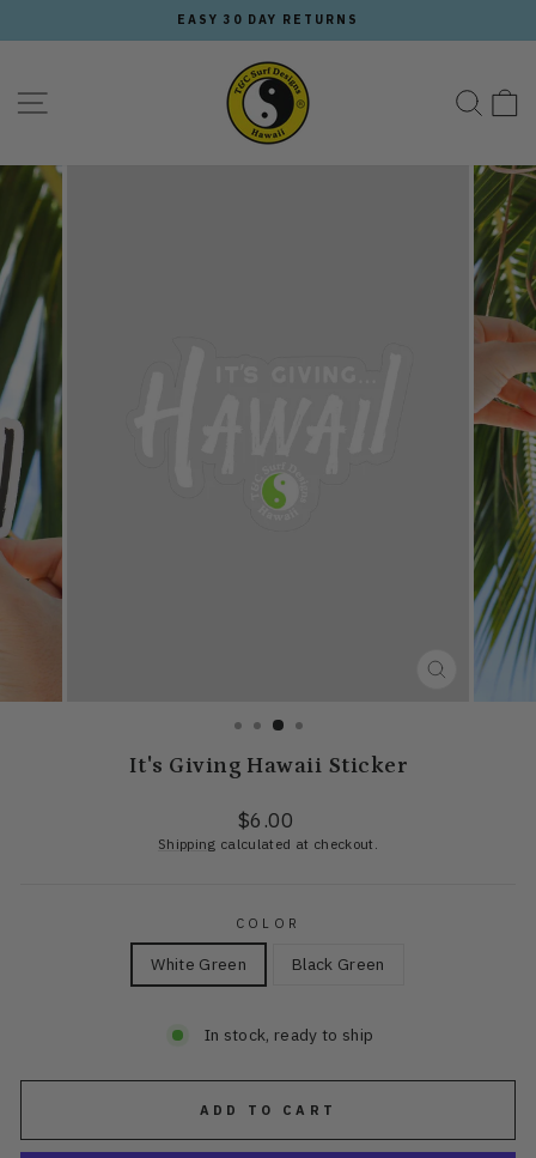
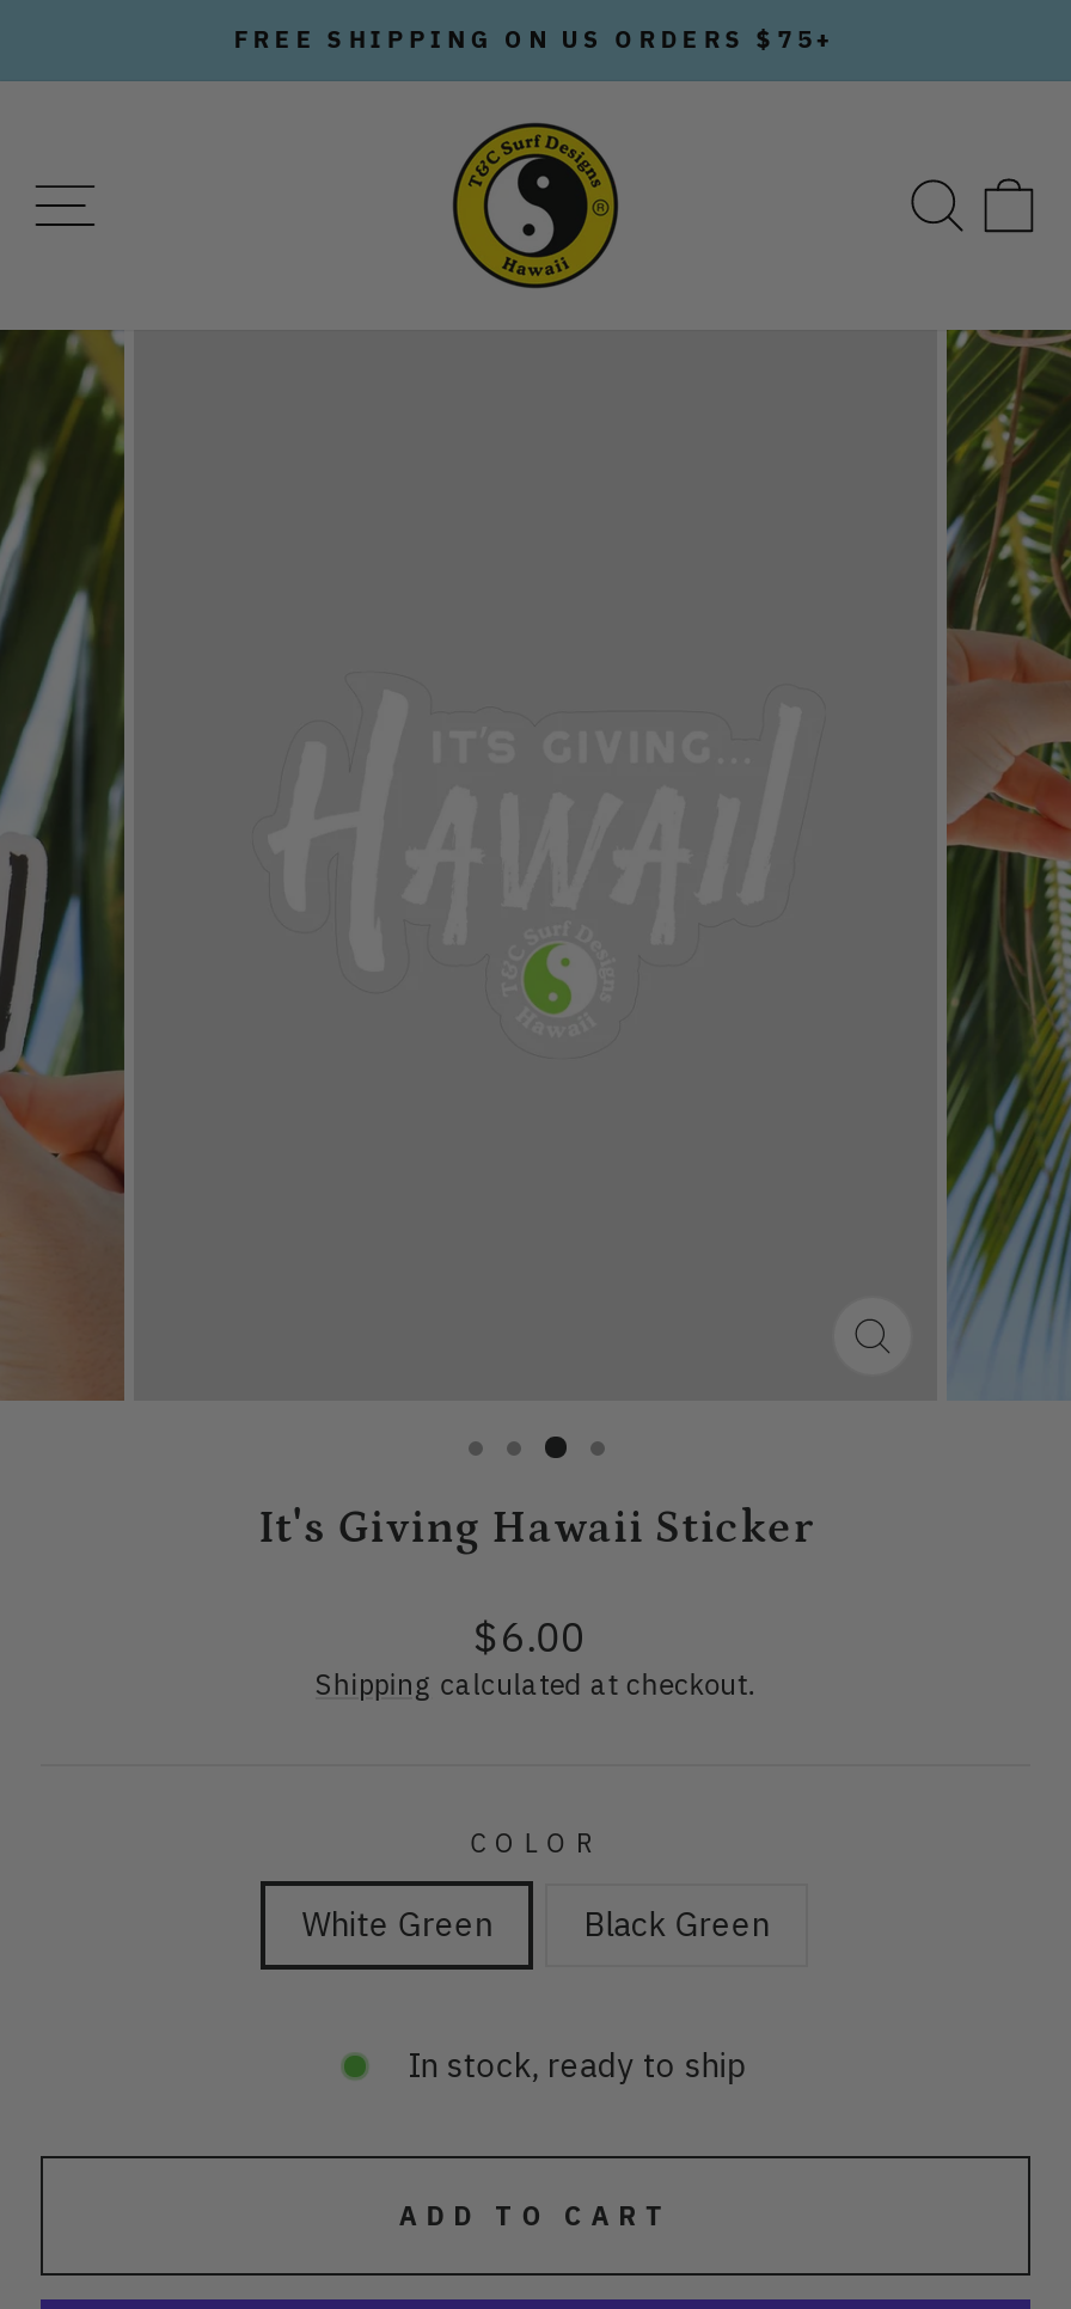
[177,12,359,28] EASY 30 DAY RETURNS -> [233,24,838,55] FREE SHIPPING ON US ORDERS $75+

